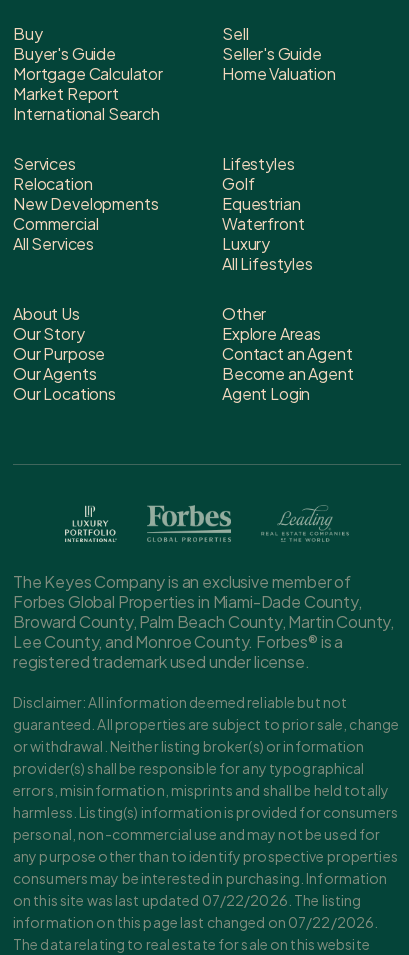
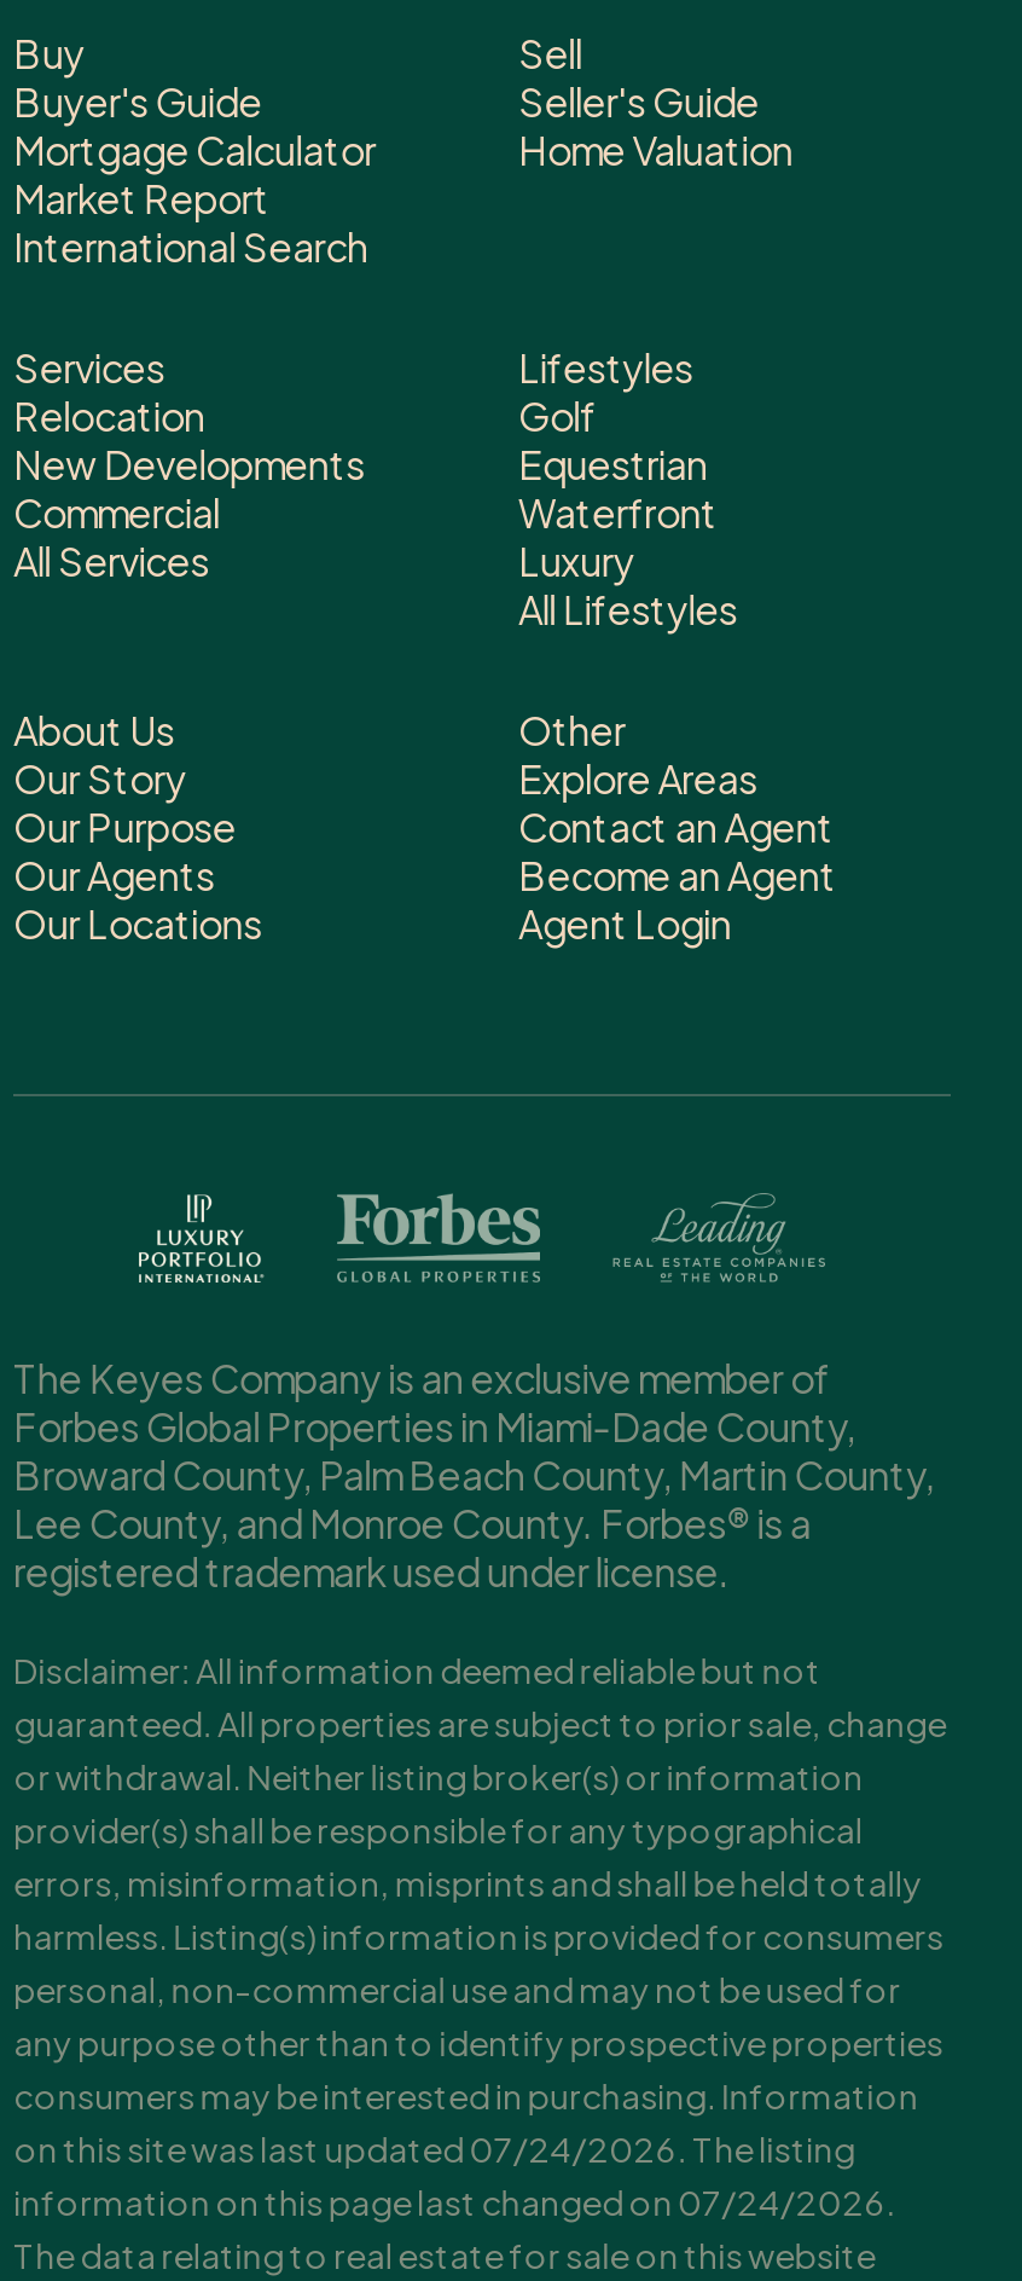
[13,891,361,909] on this site was last updated 07/22/2026. The listing -> [13,2126,855,2169] on this site was last updated 07/24/2026. The listing
[13,913,378,931] information on this page last changed on 07/22/2026. -> [13,2179,896,2222] information on this page last changed on 07/24/2026.

